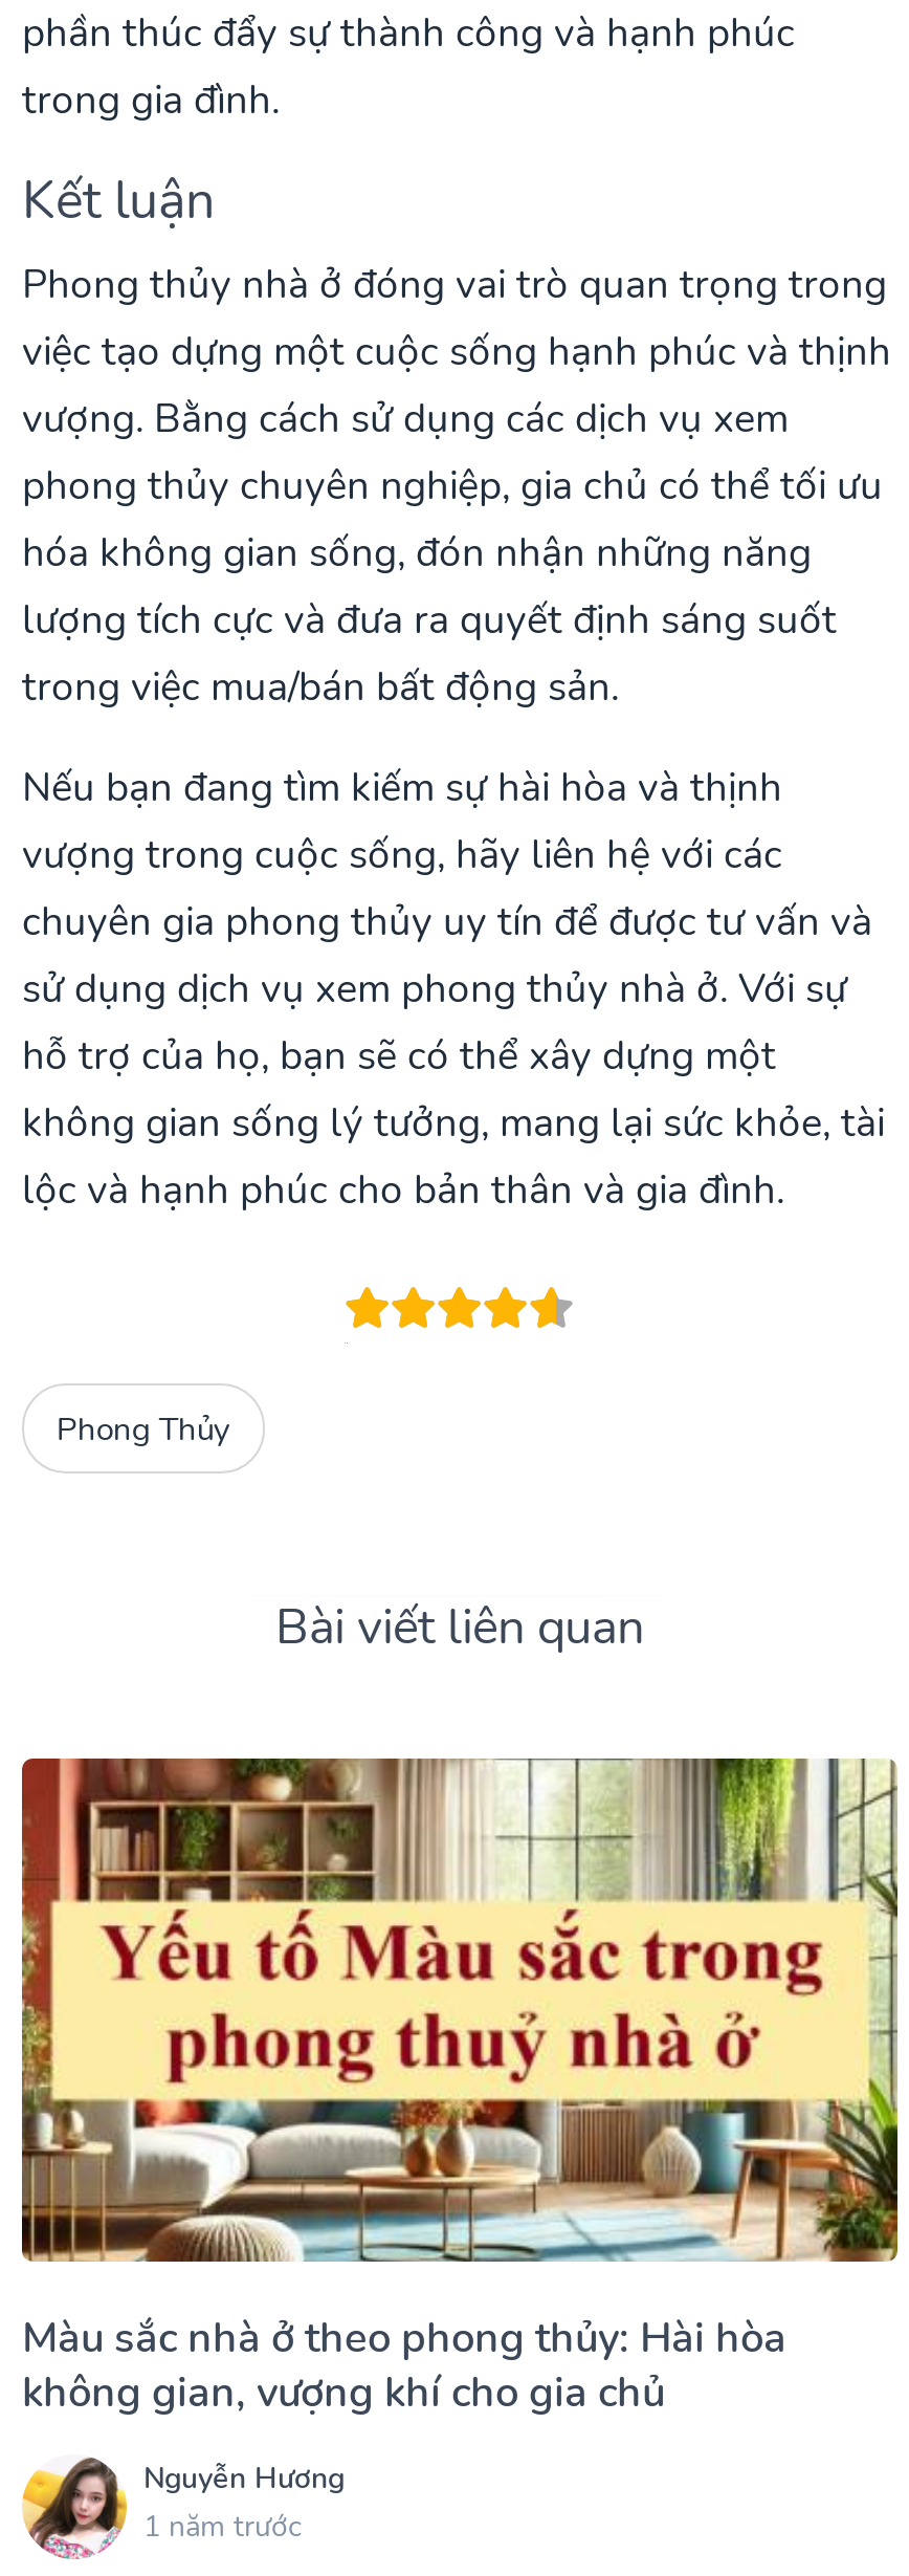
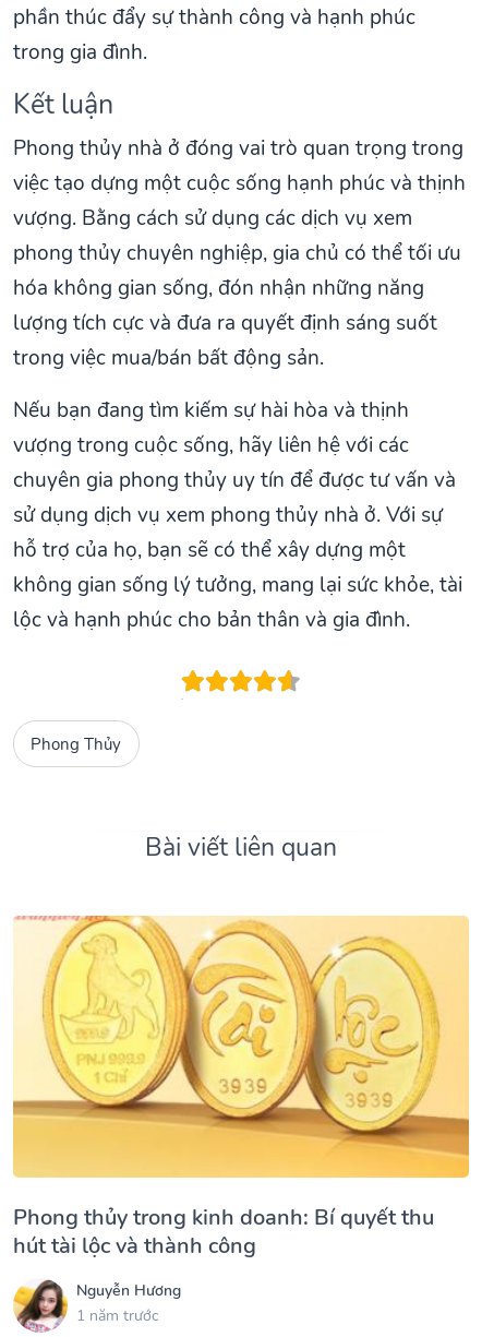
[20,1756,900,2422] [image] | Màu sắc nhà ở theo phong thủy: Hài hòa | không gian, vượng khí cho gia chủ -> [12,915,470,1261] [image] | Phong thủy trong kinh doanh: Bí quyết thu | hút tài lộc và thành công

